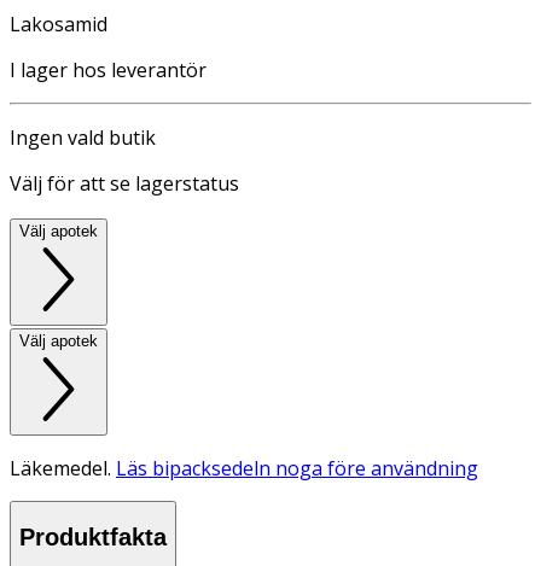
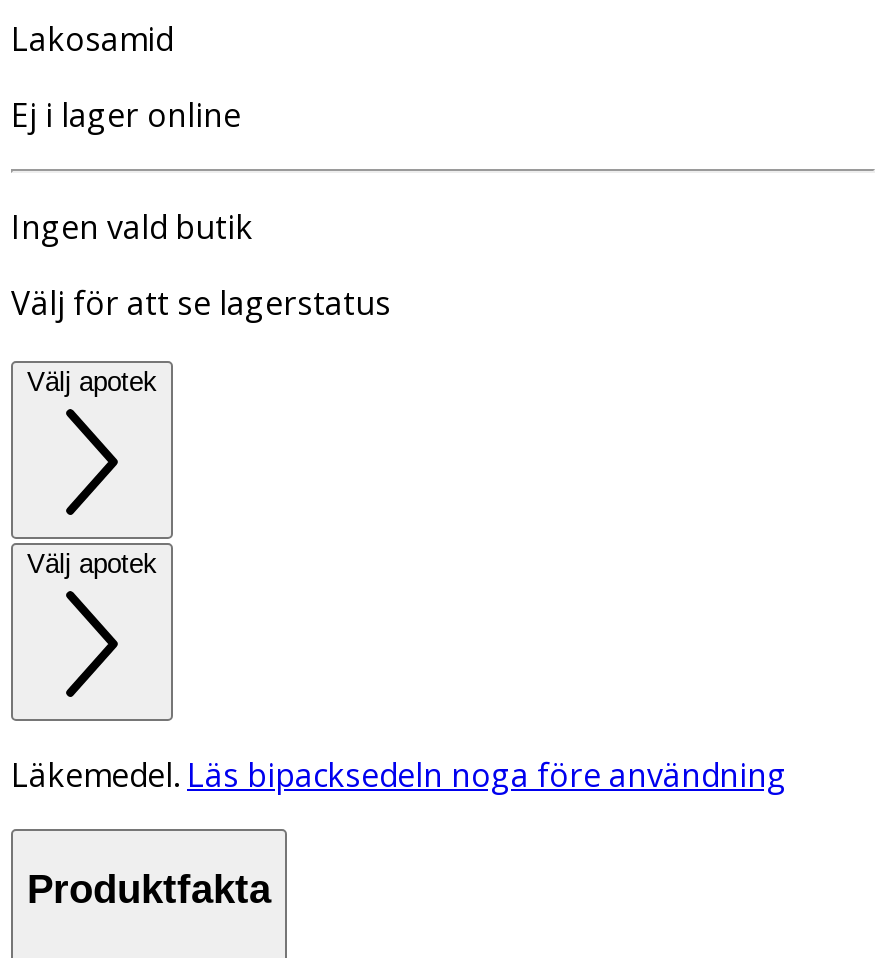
[10,57,207,83] I lager hos leverantör -> [11,93,241,137] Ej i lager online

